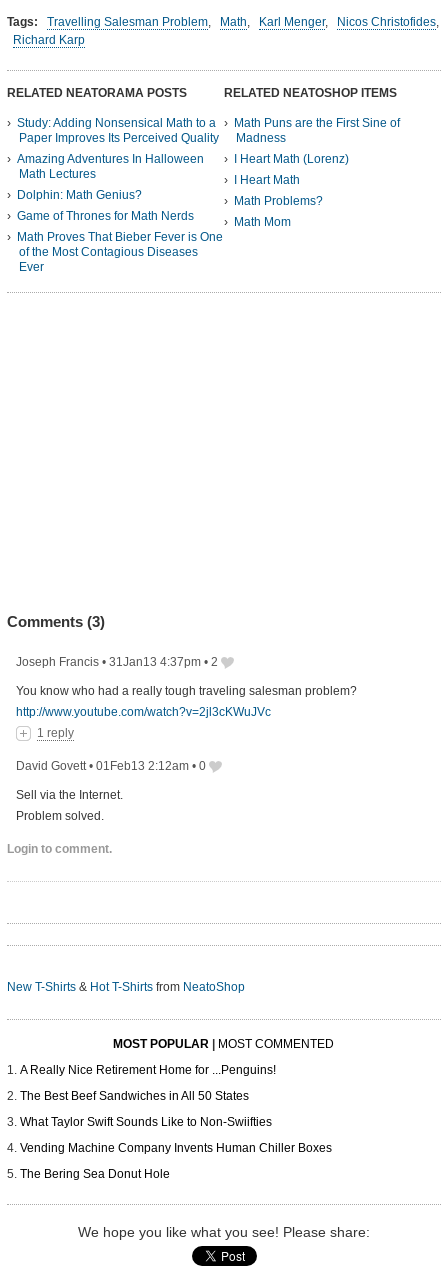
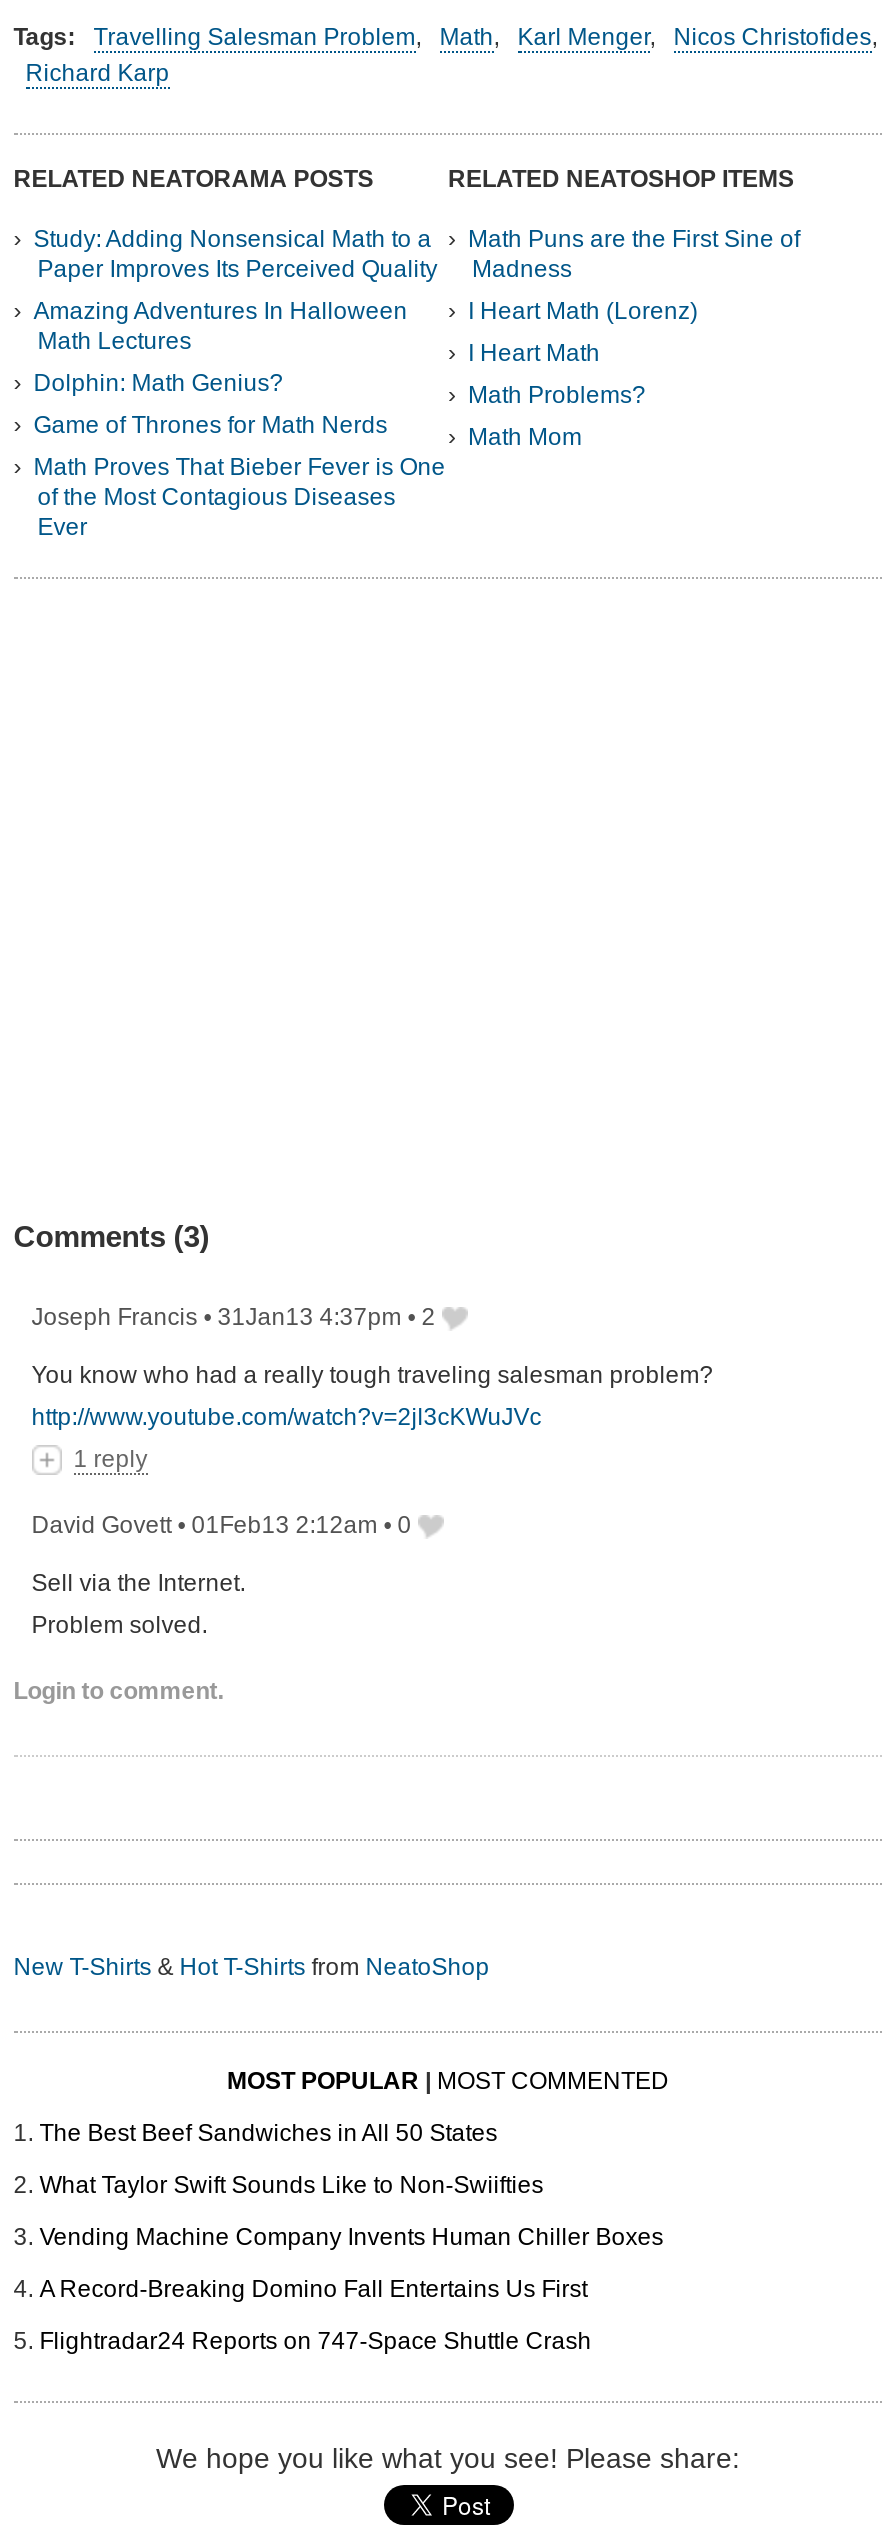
[20,1063,276,1077] A Really Nice Retirement Home for ...Penguins! -> none
moved [20,1089,332,1155] -> [39,2120,663,2252]: The Best Beef Sandwiches in All 50 States | What Taylor Swift Sounds Like to Non-Swiifties | Vending Machine Company Invents Human Chiller Boxes
[20,1167,170,1181] The Bering Sea Donut Hole -> [39,2276,591,2356] A Record-Breaking Domino Fall Entertains Us First | Flightradar24 Reports on 747-Space Shuttle Crash

